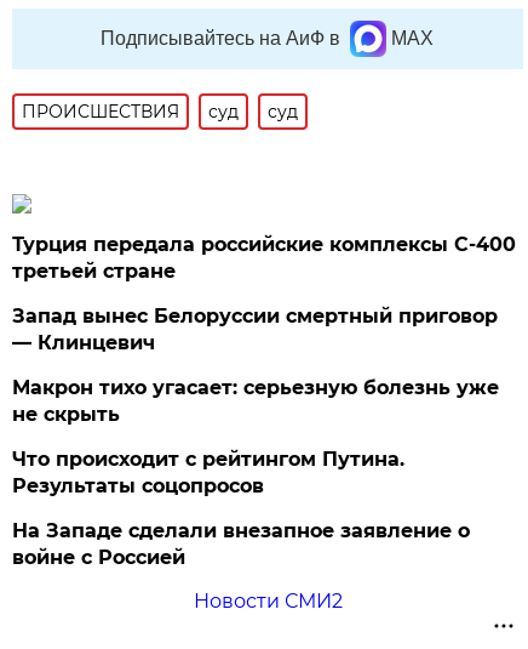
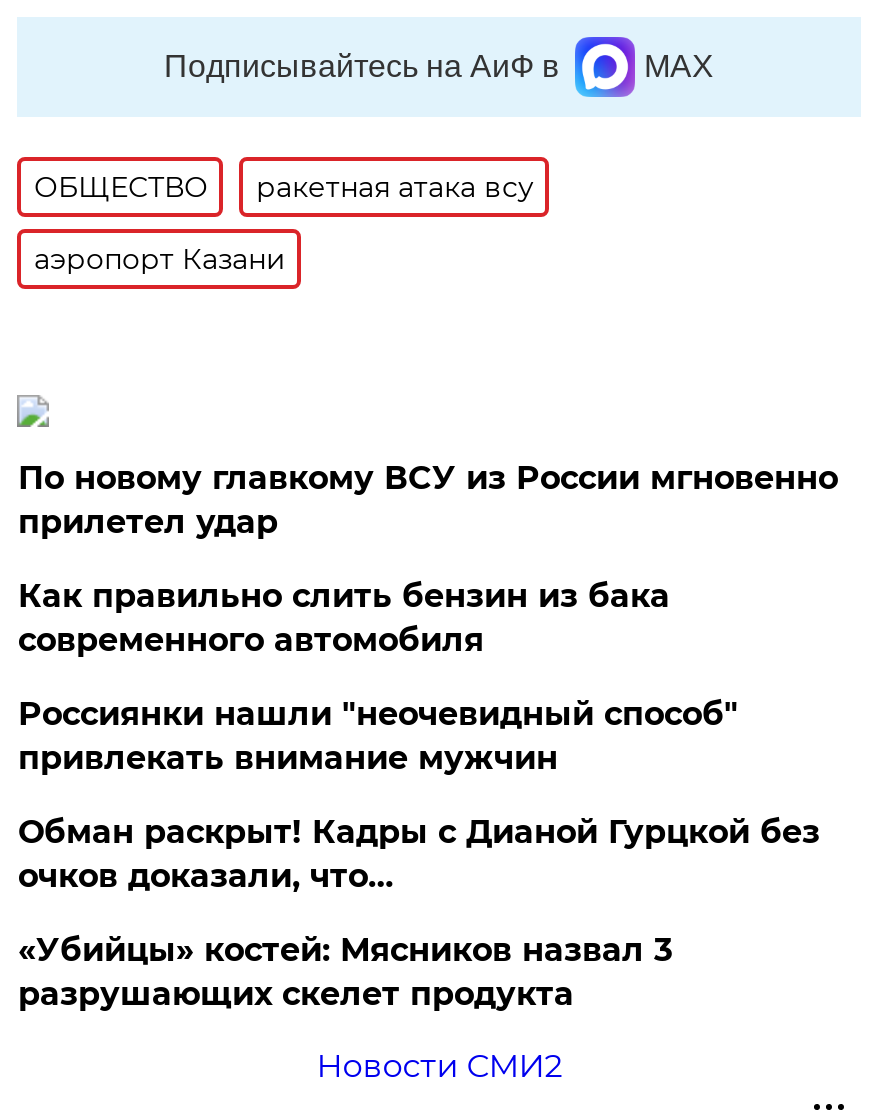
[22,101,298,123] ПРОИСШЕСТВИЯ | суд | суд -> [34,169,534,277] ОБЩЕСТВО | ракетная атака всу | аэропорт Казани
[13,233,516,569] Турция передала российские комплексы С-400 | третьей стране | Запад вынес Белоруссии смертный приговор | — Клинцевич | Макрон тихо угасает: серьезную болезнь уже | не скрыть | Что происходит с рейтингом Путина. | Результаты соцопросов | На Западе сделали внезапное заявление о | войне с Россией -> [18,459,838,1013] По новому главкому ВСУ из России мгновенно | прилетел удар | Как правильно слить бензин из бака | современного автомобиля | Россиянки нашли "неочевидный способ" | привлекать внимание мужчин | Обман раскрыт! Кадры с Дианой Гурцкой без | очков доказали, что… | «Убийцы» костей: Мясников назвал 3 | разрушающих скелет продукта

